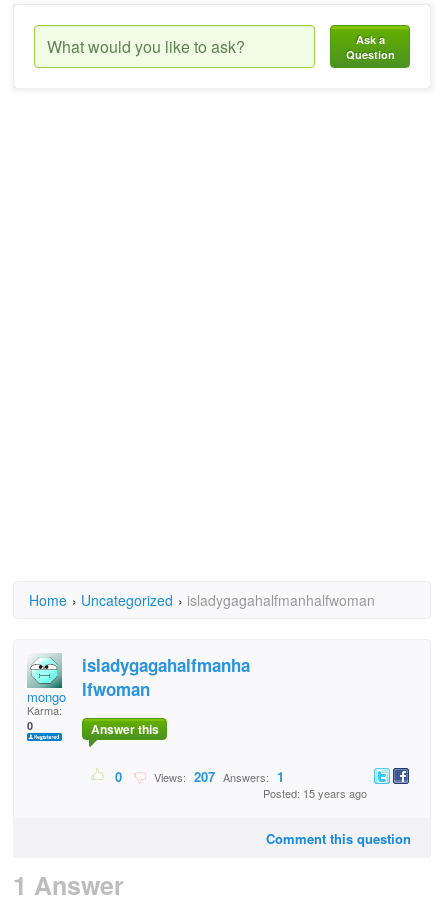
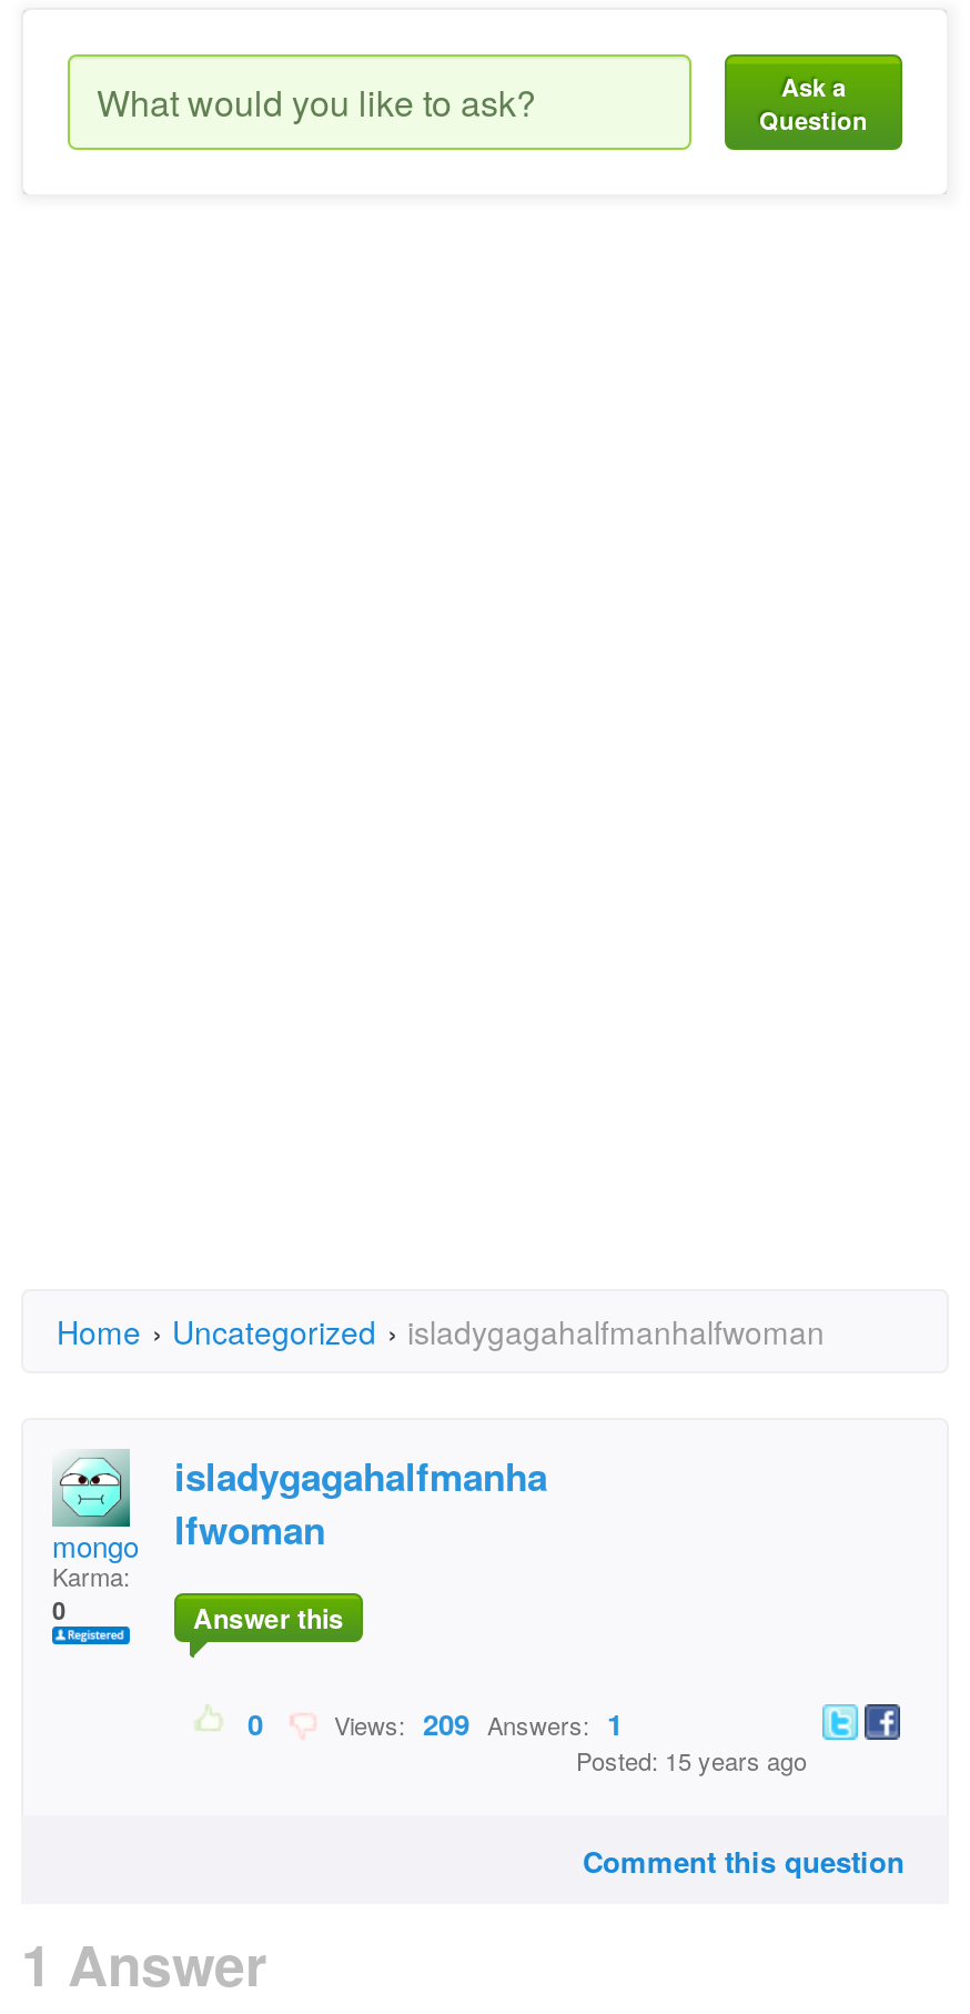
[148,767,284,786] Views: 207 Answers: 1 -> [321,1702,623,1744] Views: 209 Answers: 1

